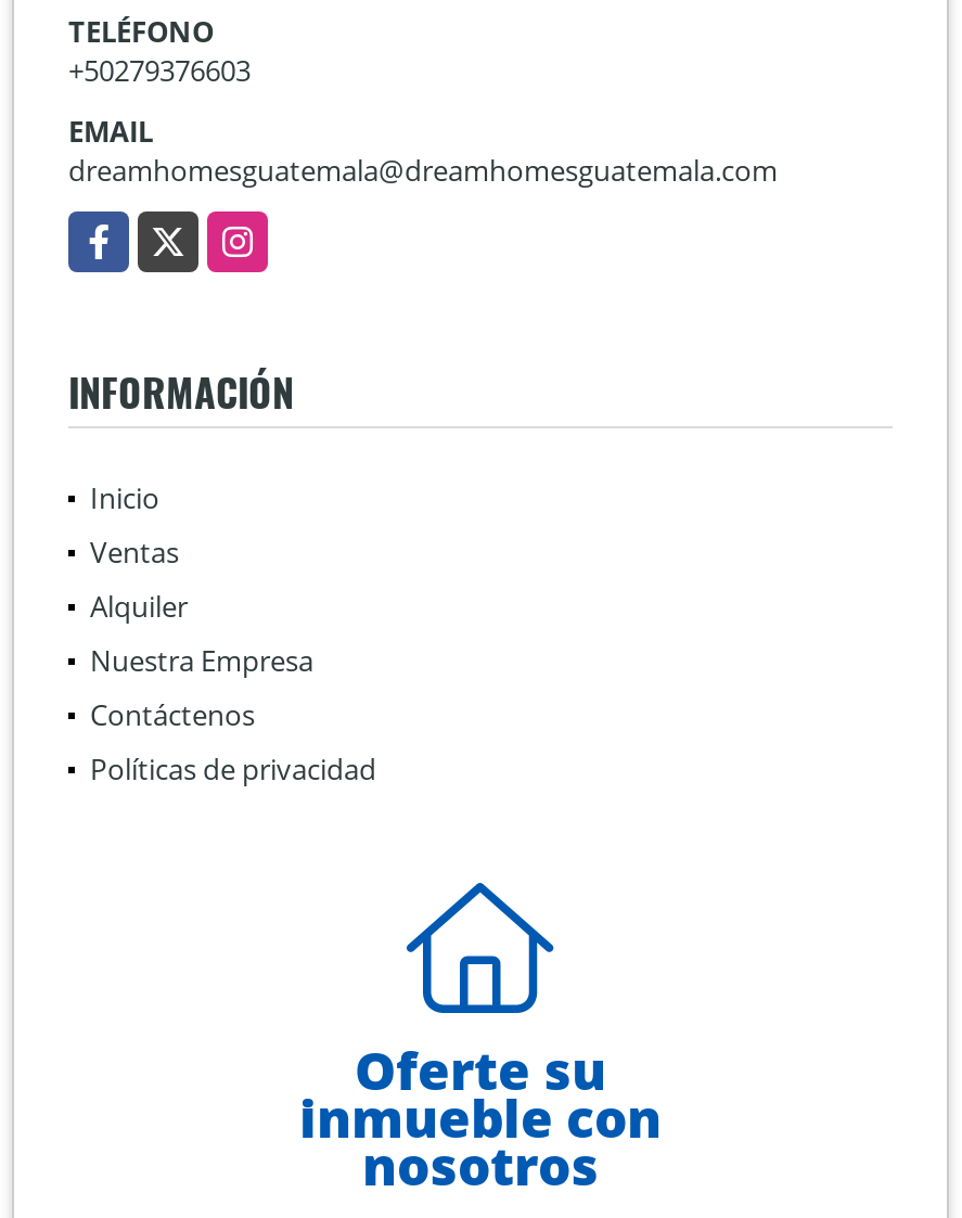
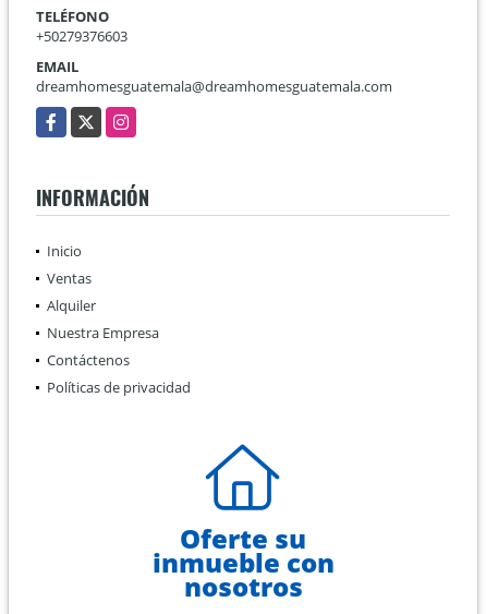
[422,940,513,1014] [image] -> [214,472,268,510] [image]

